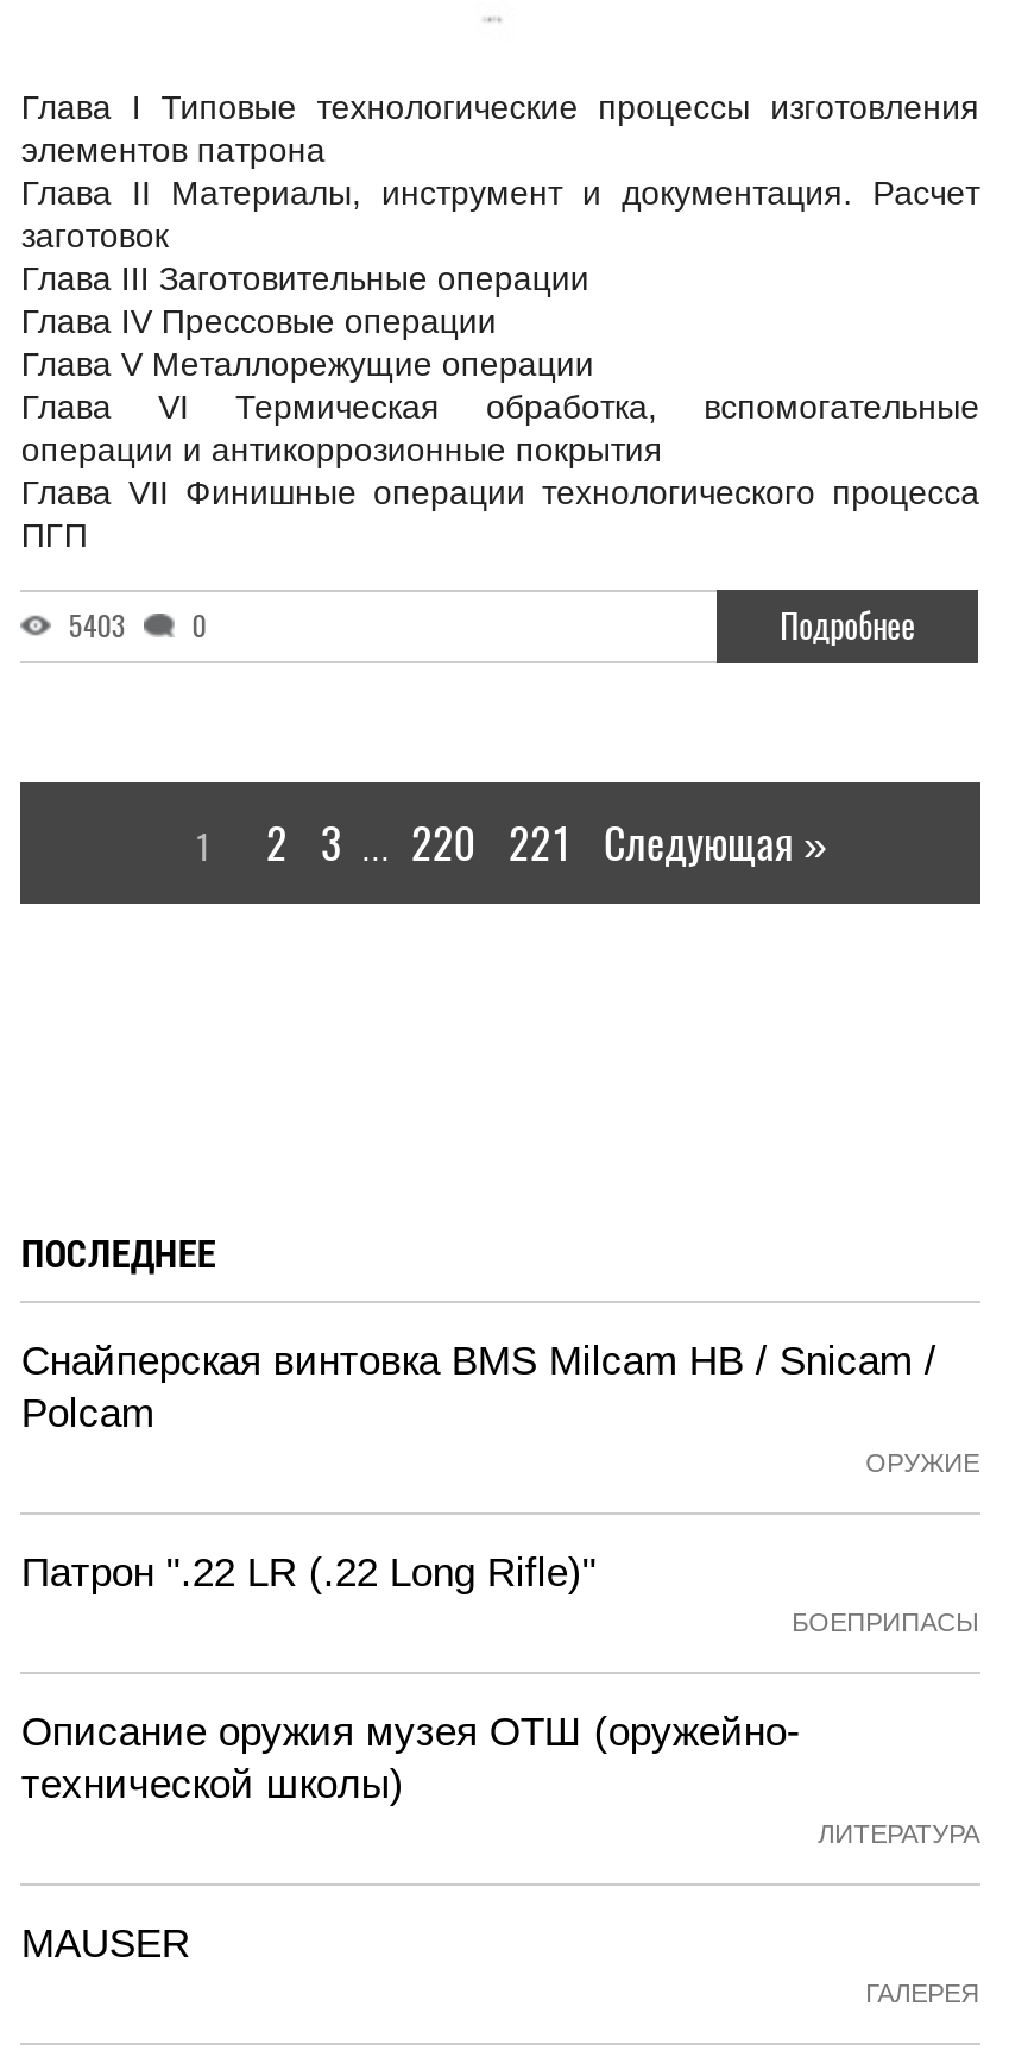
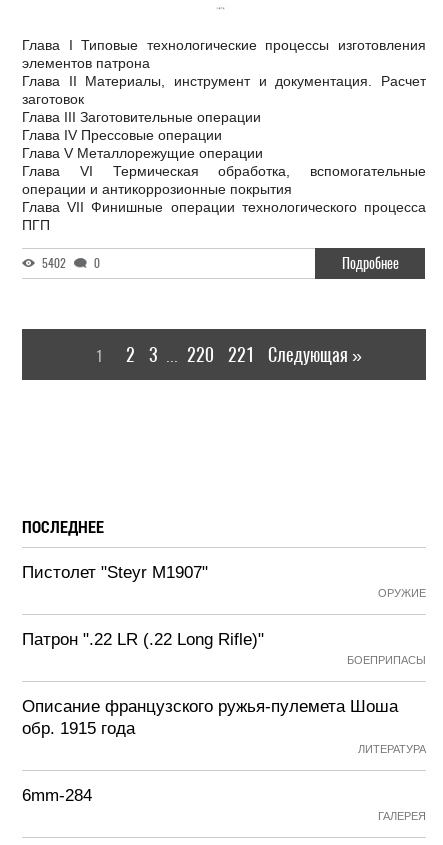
[69,606,207,644] 5403 0 -> [42,255,100,271] 5402 0
[21,1339,936,1436] Снайперская винтовка BMS Milcam HB / Snicam / | Polcam -> [22,563,208,582] Пистолет "Steyr M1907"
[21,1710,801,1807] Описание оружия музея ОТШ (оружейно- | технической школы) -> [22,697,398,738] Описание французского ружья-пулемета Шоша | обр. 1915 года
[21,1921,190,1967] MAUSER -> [22,786,92,805] 6mm-284

